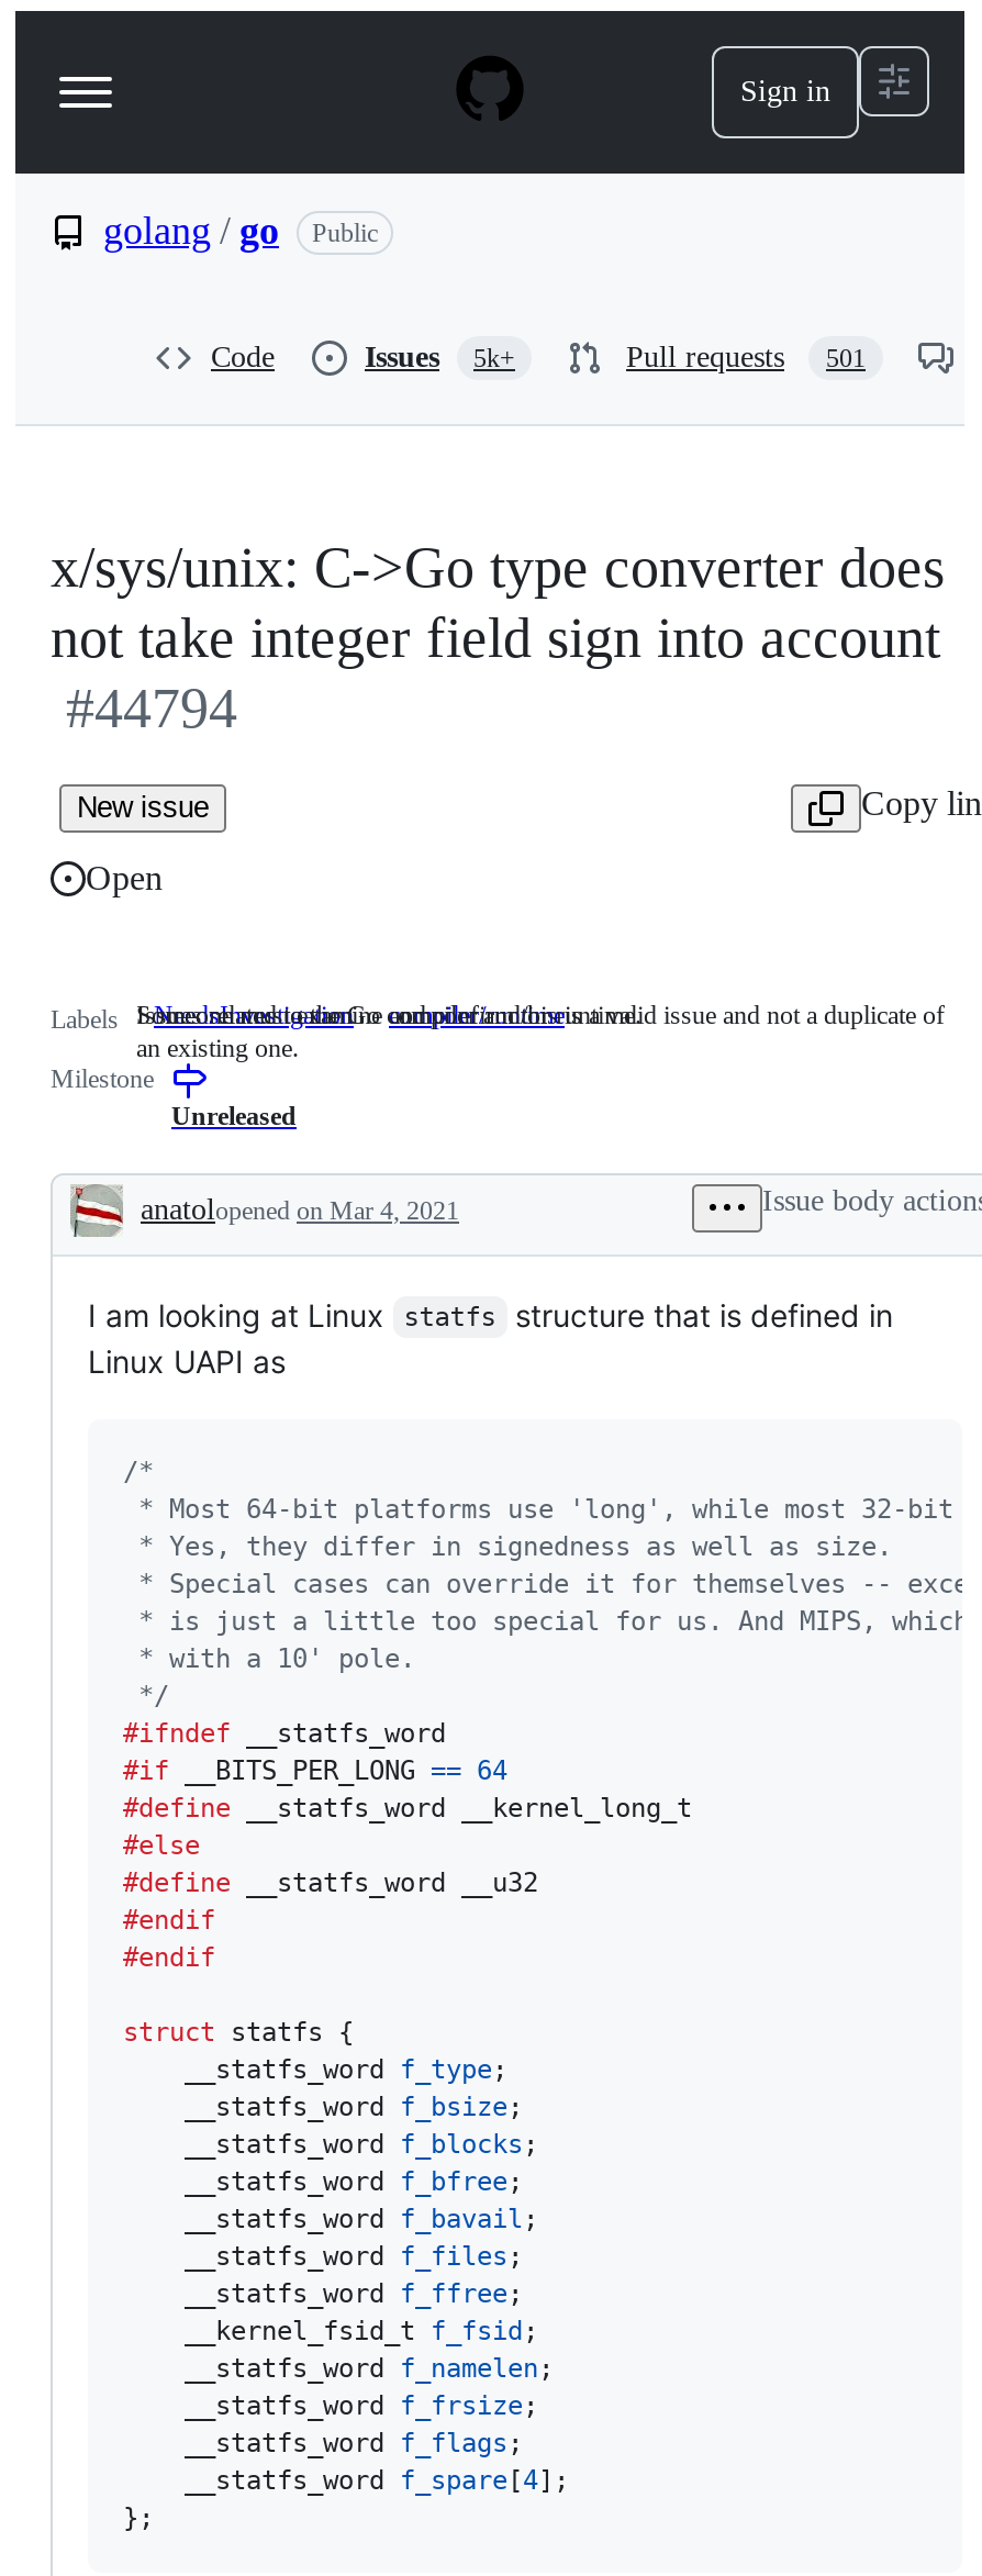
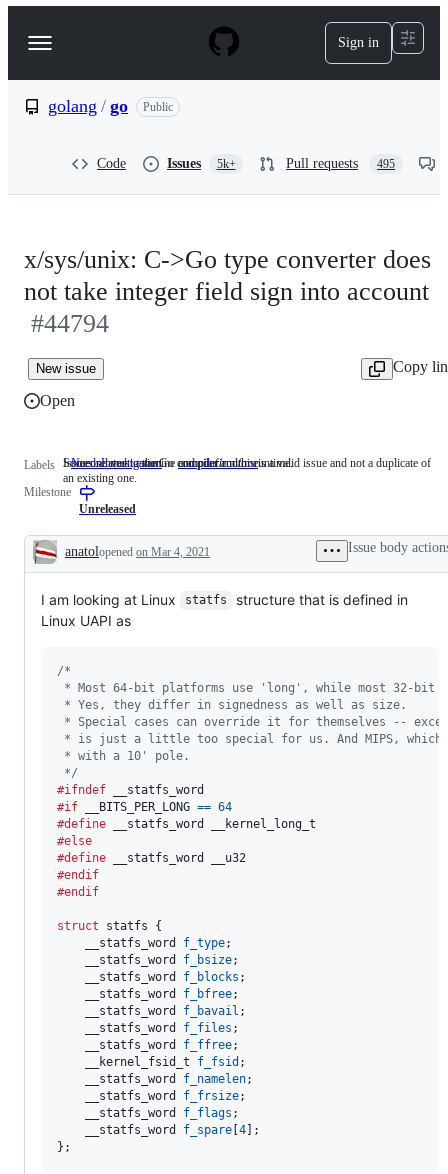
[626,341,866,373] Pull requests 501 -> [286,156,395,171] Pull requests 495

